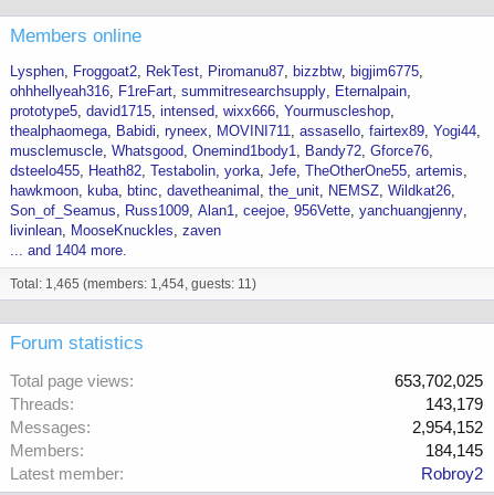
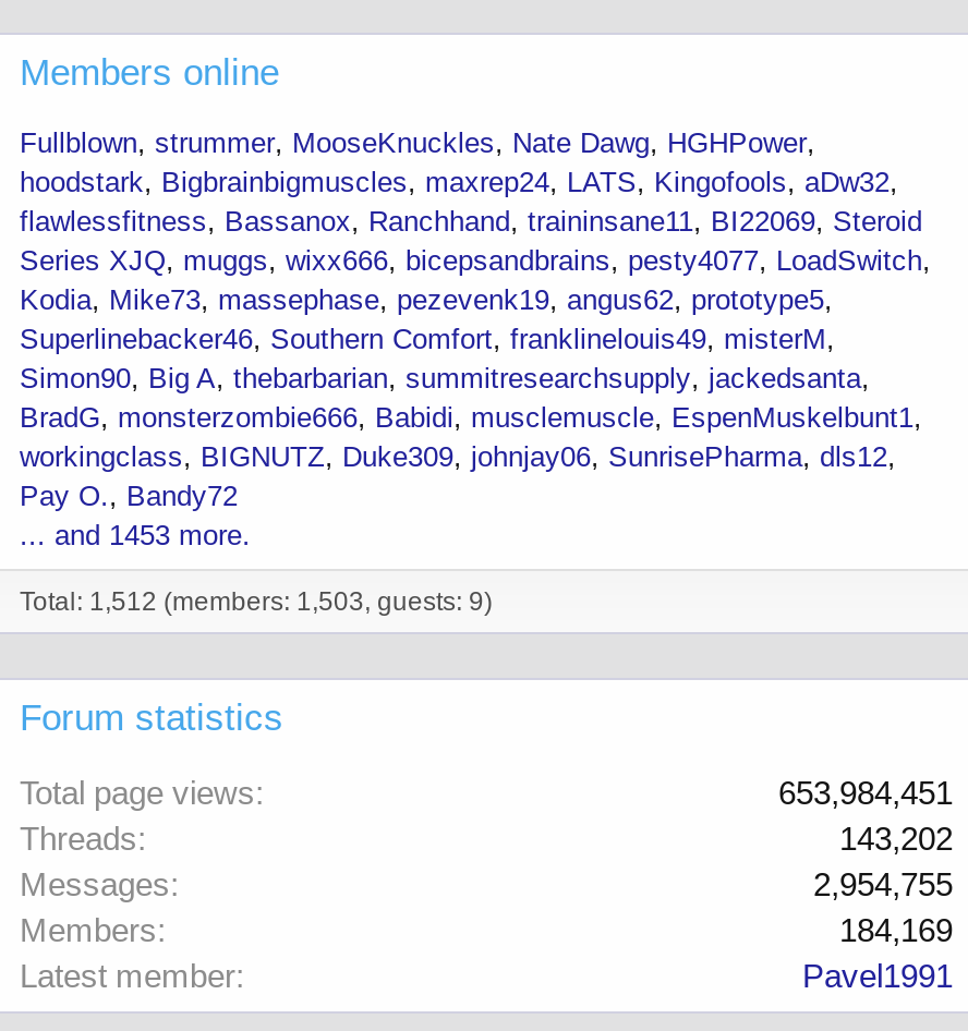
[10,63,476,259] Lysphen Froggoat2 RekTest Piromanu87 bizzbtw bigjim6775 | ohhhellyeah316 F1reFart summitresearchsupply Eternalpain | prototype5 david1715 intensed wixx666 Yourmuscleshop | thealphaomega Babidi ryneex MOVINI711 assasello fairtex89 Yogi44 | musclemuscle Whatsgood Onemind1body1 Bandy72 Gforce76 | dsteelo455 Heath82 Testabolin yorka Jefe TheOtherOne55 artemis | hawkmoon kuba btinc davetheanimal the_unit NEMSZ Wildkat26 | Son_of_Seamus Russ1009 Alan1 ceejoe 956Vette yanchuangjenny | livinlean MooseKnuckles zaven | ... and 1404 more. -> [20,126,922,551] Fullblown strummer MooseKnuckles Nate Dawg HGHPower | hoodstark Bigbrainbigmuscles maxrep24 LATS Kingofools aDw32 | flawlessfitness Bassanox Ranchhand traininsane11 BI22069 Steroid | Series XJQ muggs wixx666 bicepsandbrains pesty4077 LoadSwitch | Kodia Mike73 massephase pezevenk19 angus62 prototype5 | Superlinebacker46 Southern Comfort franklinelouis49 misterM | Simon90 Big A thebarbarian summitresearchsupply jackedsanta | BradG monsterzombie666 Babidi musclemuscle EspenMuskelbunt1 | workingclass BIGNUTZ Duke309 johnjay06 SunrisePharma dls12 | Pay O. Bandy72 | ... and 1453 more.
[10,276,256,292] Total: 1,465 (members: 1,454, guests: 11) -> [20,586,493,617] Total: 1,512 (members: 1,503, guests: 9)
[395,371,483,390] 653,702,025 -> [778,774,953,811] 653,984,451
[425,394,483,413] 143,179 -> [839,820,953,857] 143,202
[412,418,483,436] 2,954,152 -> [813,865,953,902] 2,954,755
[425,441,483,460] 184,145 -> [839,911,953,948] 184,169
[421,464,483,483] Robroy2 -> [802,957,953,994] Pavel1991

